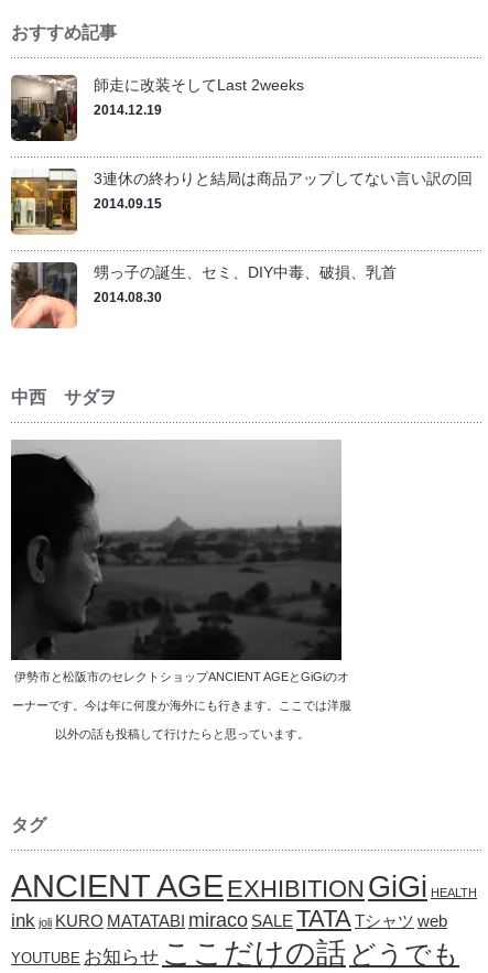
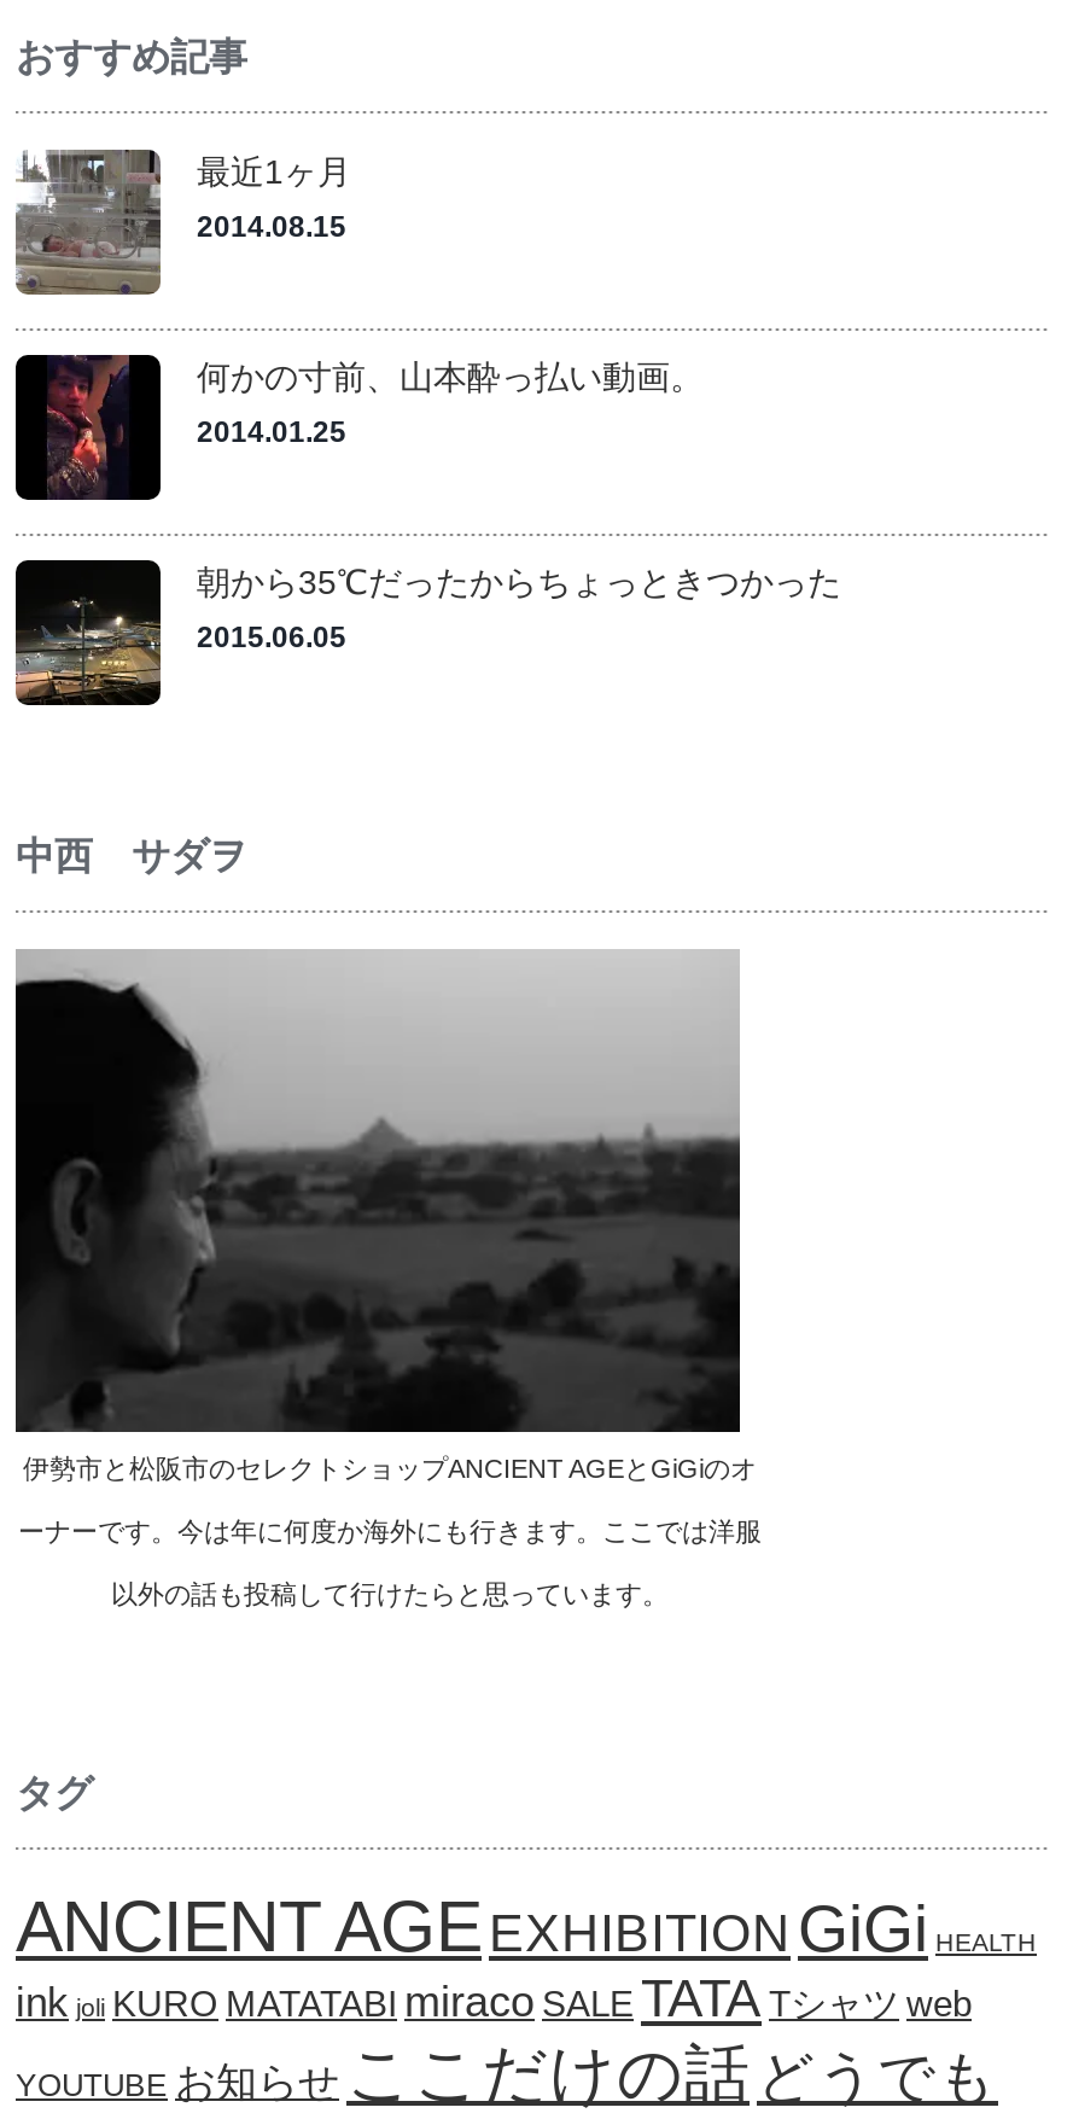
[10,74,304,141] [image] | 師走に改装そしてLast 2weeks -> [16,149,351,296] [image] | 最近1ヶ月
[94,102,162,117] 2014.12.19 -> [197,210,346,244] 2014.08.15
[10,167,473,235] [image] | 3連休の終わりと結局は商品アップしてない言い訳の回 -> [13,351,704,501] [image] | 何かの寸前、山本酔っ払い動画。
[94,196,162,211] 2014.09.15 -> [197,416,346,449] 2014.01.25
[10,262,397,328] [image] | 甥っ子の誕生、セミ、DIY中毒、破損、乳首 -> [16,559,841,709] [image] | 朝から35℃だったからちょっときつかった
[94,289,162,305] 2014.08.30 -> [197,621,346,655] 2015.06.05

